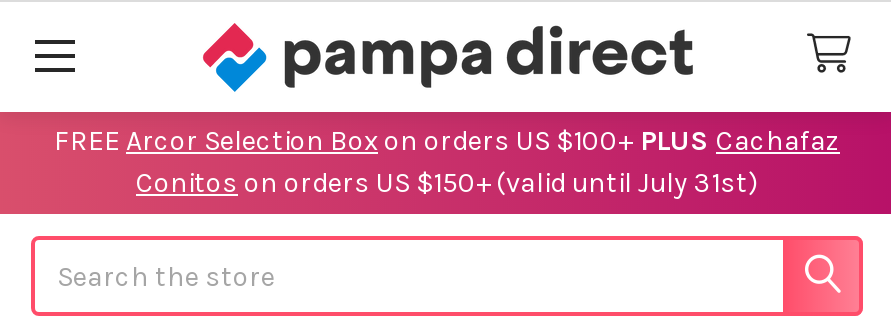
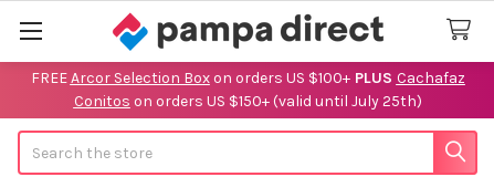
[136,166,758,200] Conitos on orders US $150+ (valid until July 31st) -> [73,92,422,111] Conitos on orders US $150+ (valid until July 25th)

